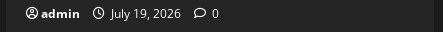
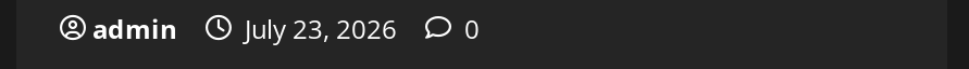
[41,5,219,22] admin July 19, 2026 0 -> [92,11,480,47] admin July 23, 2026 0

